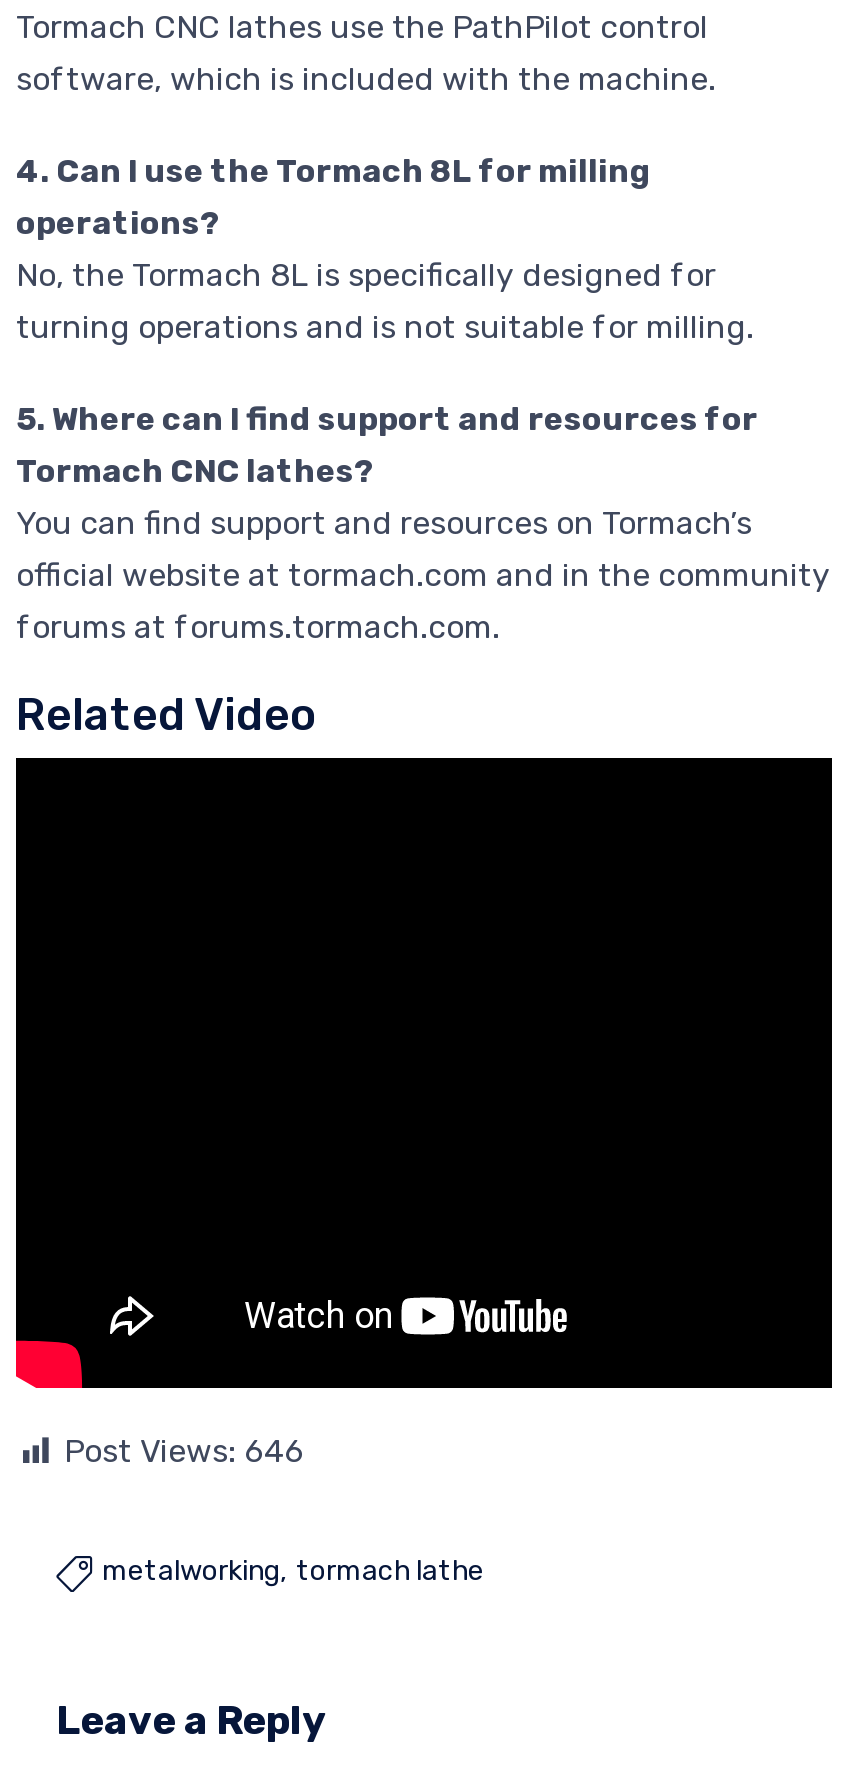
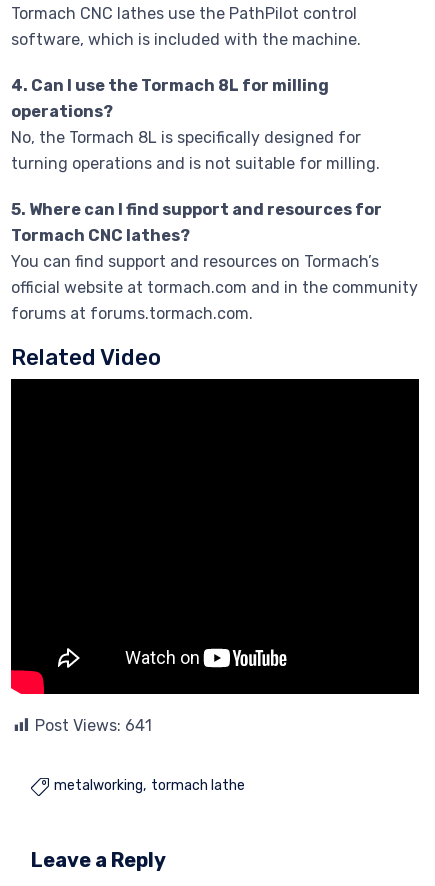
[64,1433,304,1471] Post Views: 646 -> [35,716,152,735] Post Views: 641

